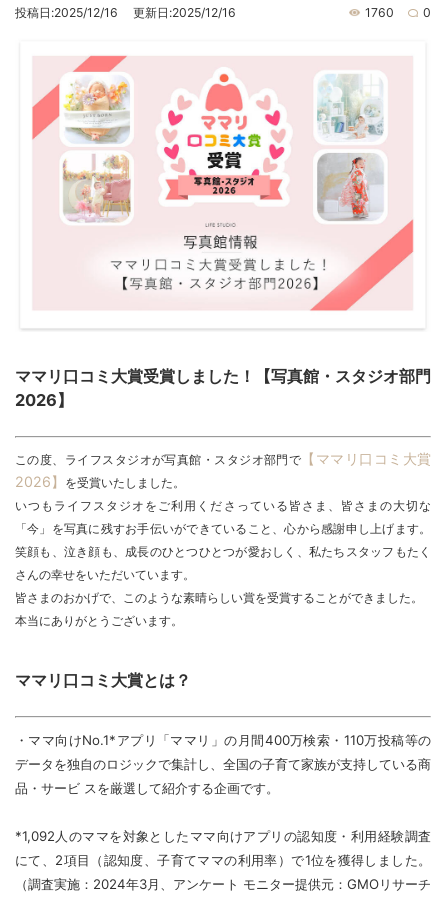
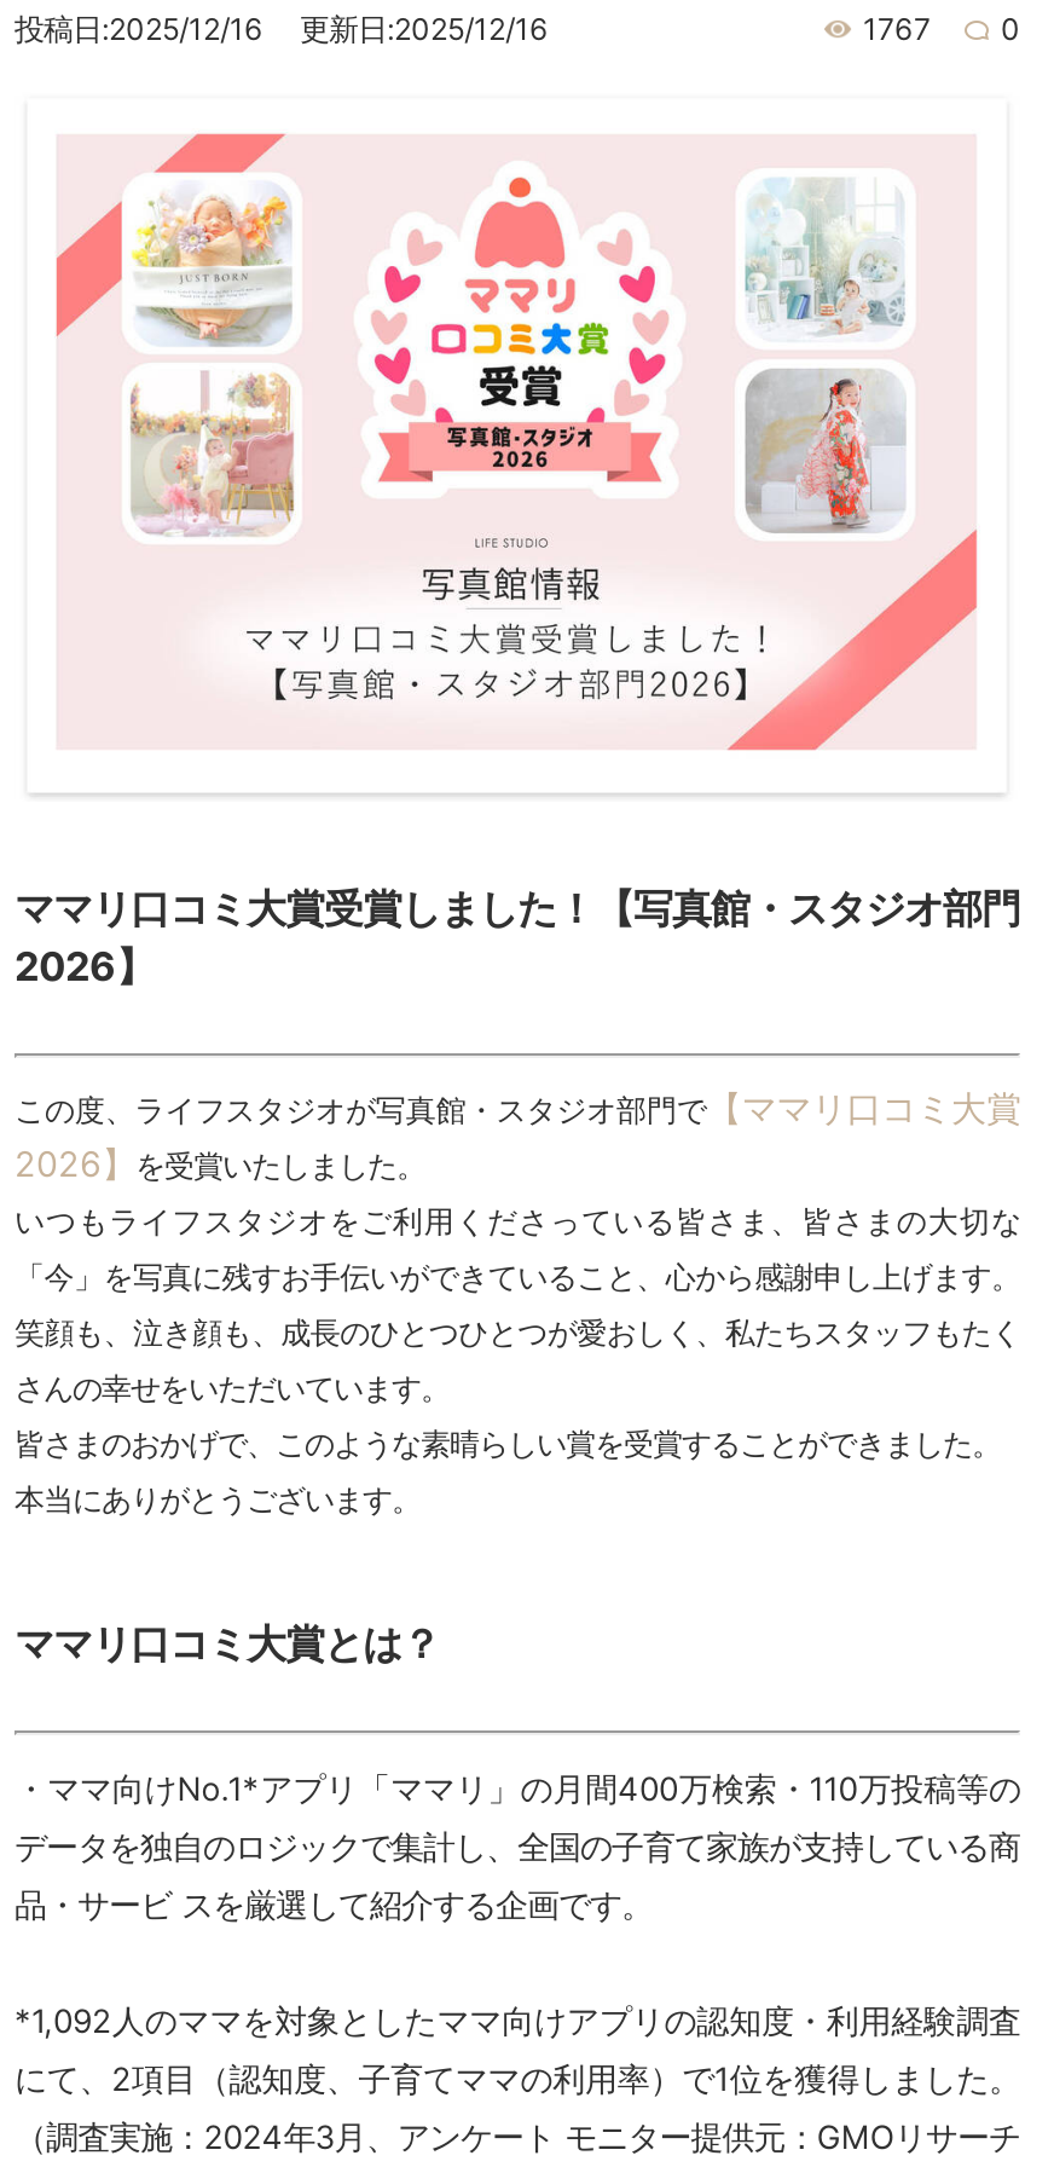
[365,5,431,20] 1760 0 -> [863,12,1020,48] 1767 0

